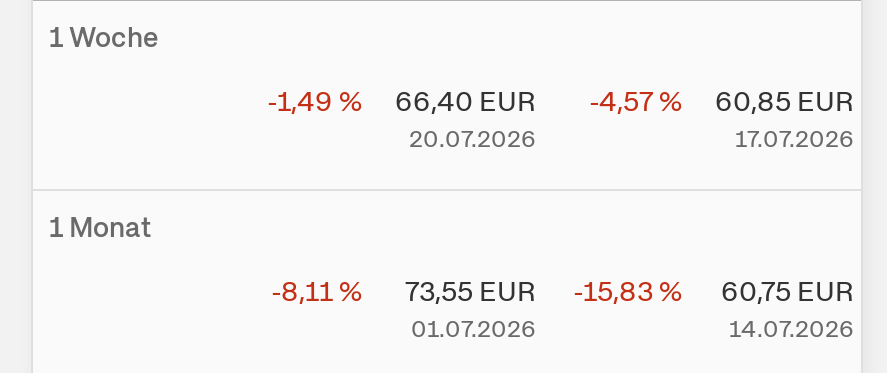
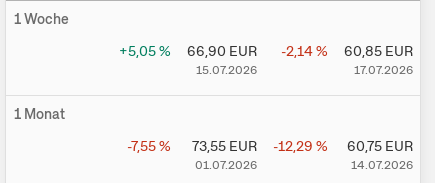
[267,83,363,119] -1,49 % -> [119,42,171,60] +5,05 %
[395,83,535,119] 66,40 EUR -> [187,42,257,60] 66,90 EUR
[589,83,683,119] -4,57 % -> [281,42,328,60] -2,14 %
[409,123,535,155] 20.07.2026 -> [196,62,257,78] 15.07.2026
[271,273,363,309] -8,11 % -> [127,137,171,155] -7,55 %
[573,273,683,309] -15,83 % -> [273,137,328,155] -12,29 %

